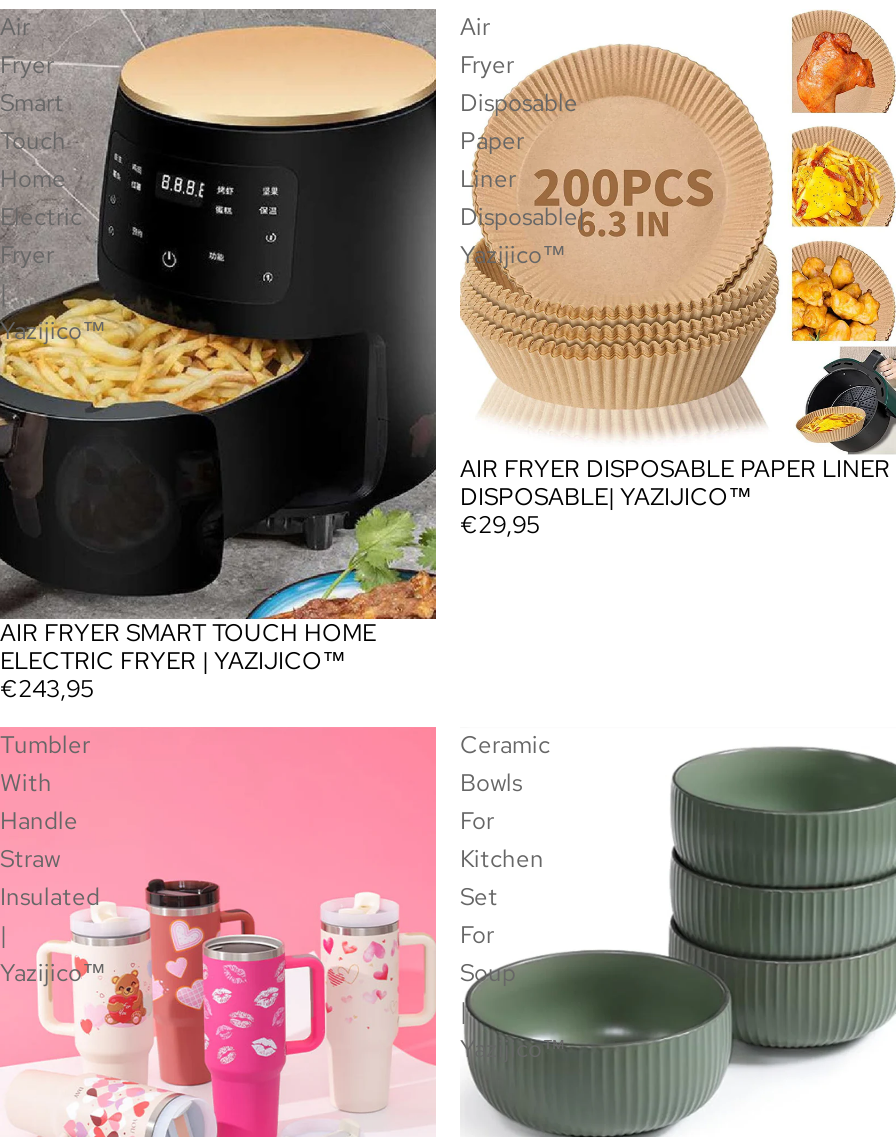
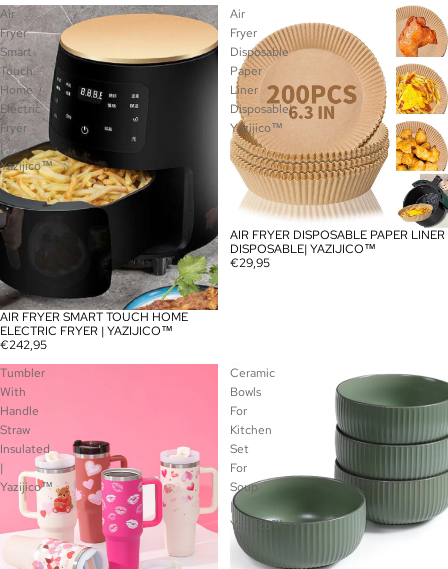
[0,673,94,705] €243,95 -> [0,337,47,353] €242,95

